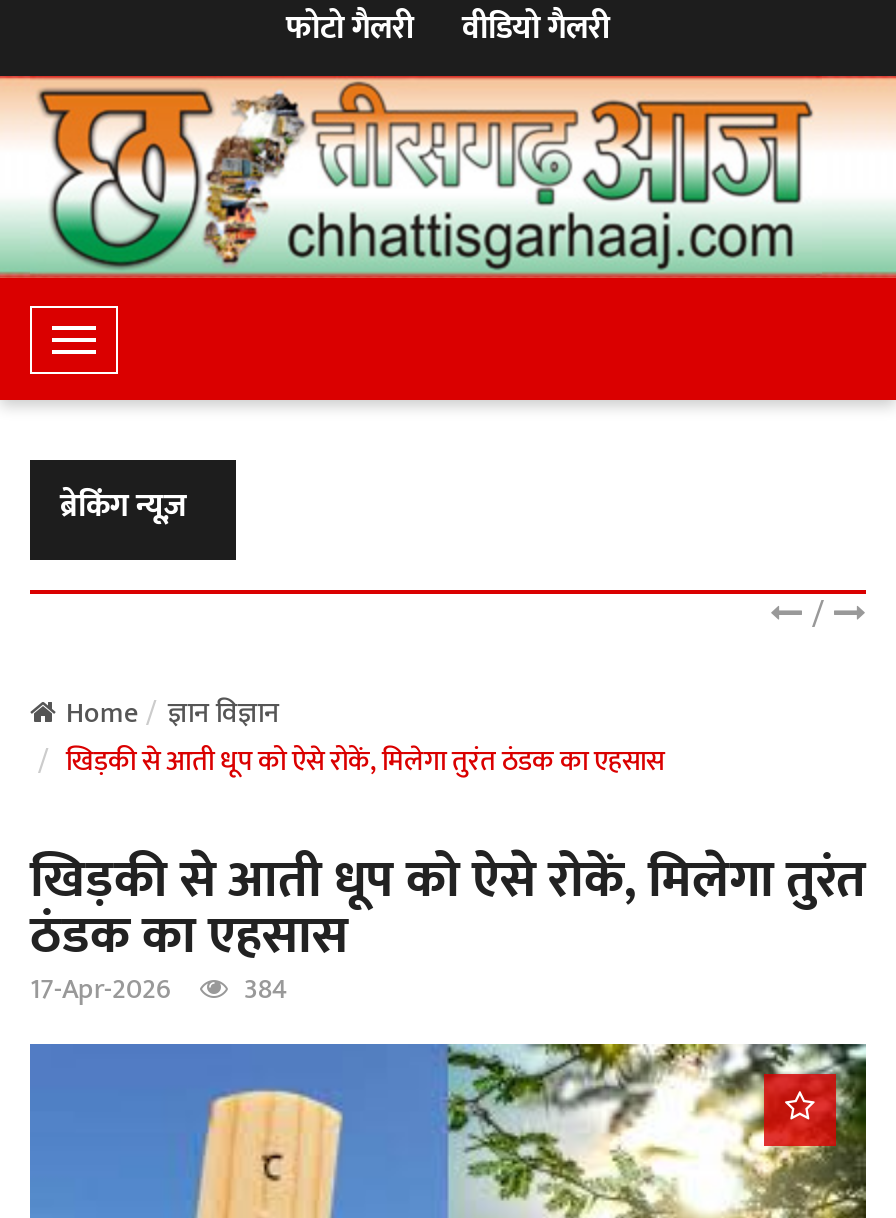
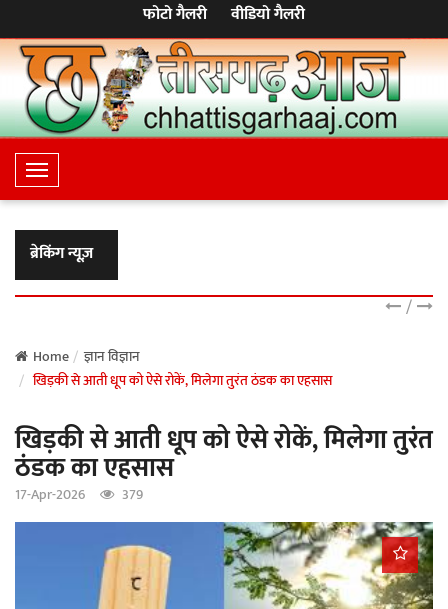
[238,966,288,1012] 384 -> [119,483,143,506] 379

